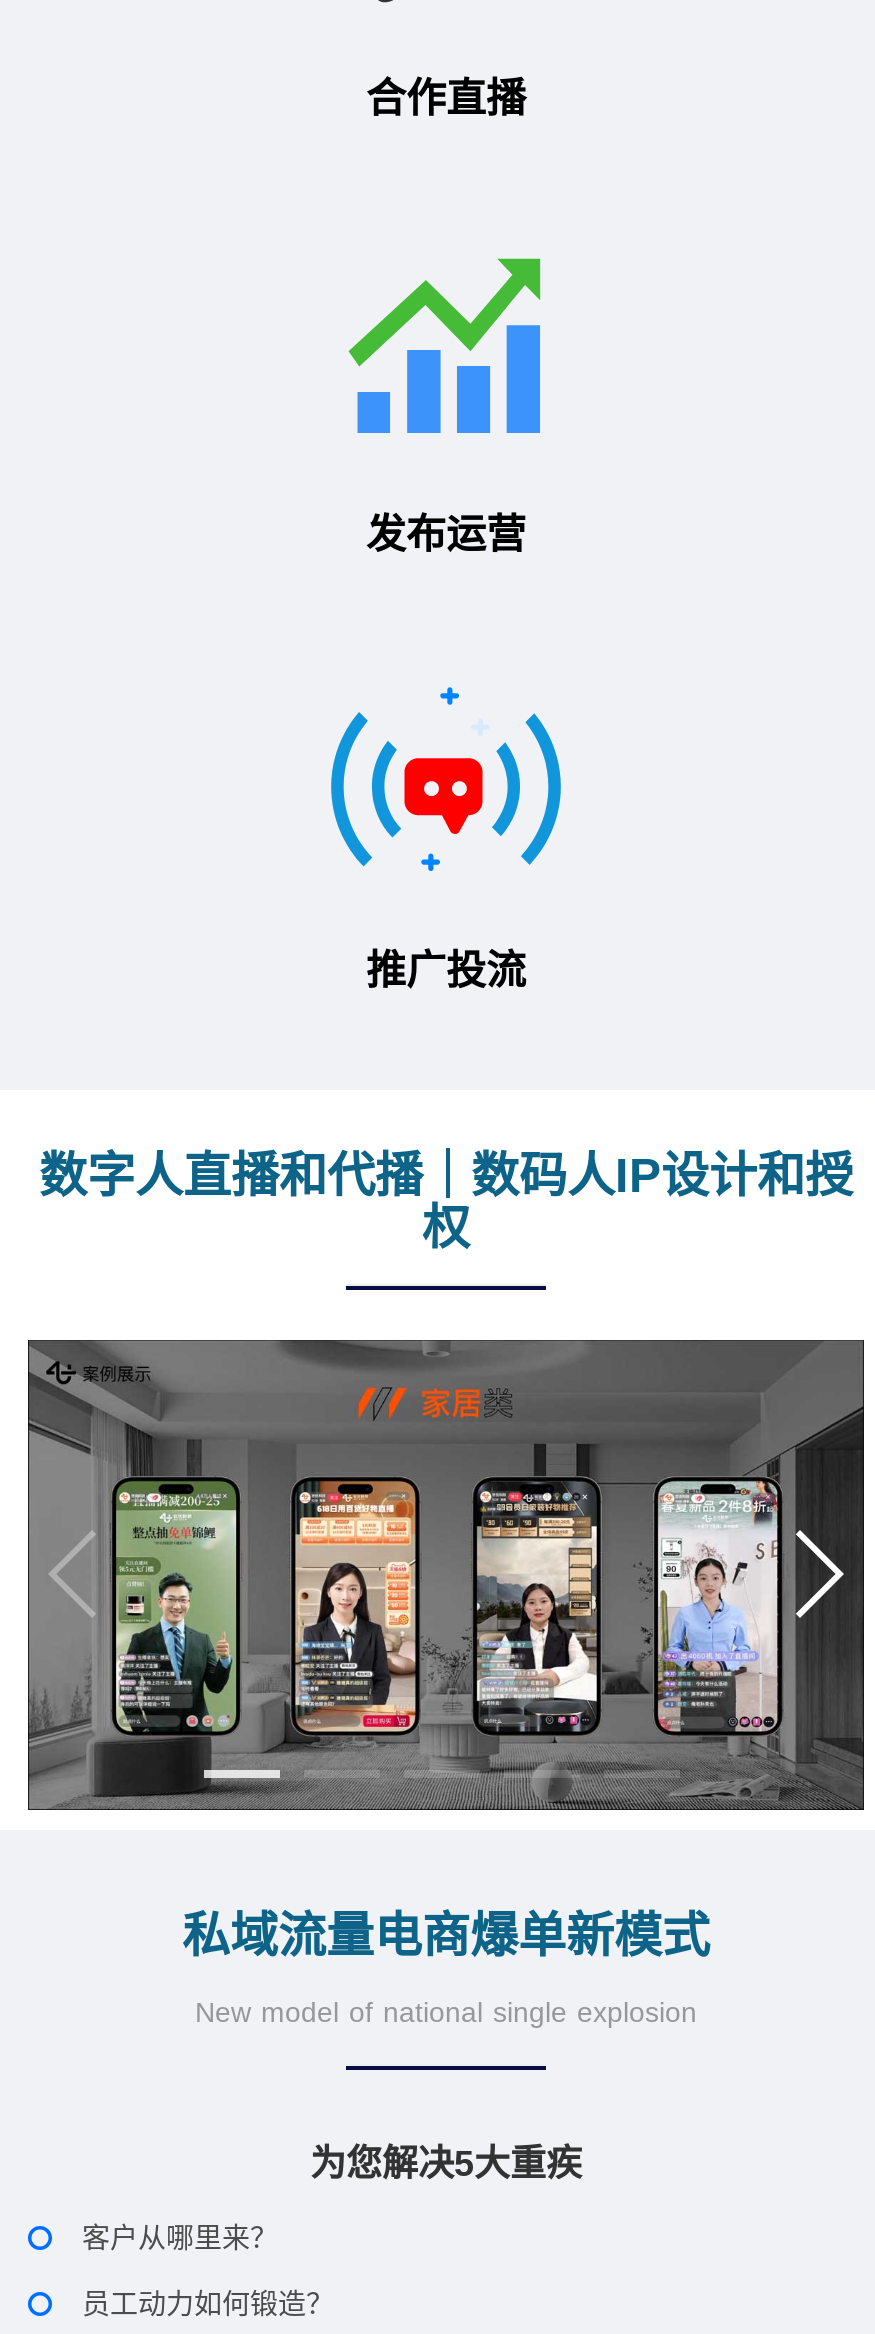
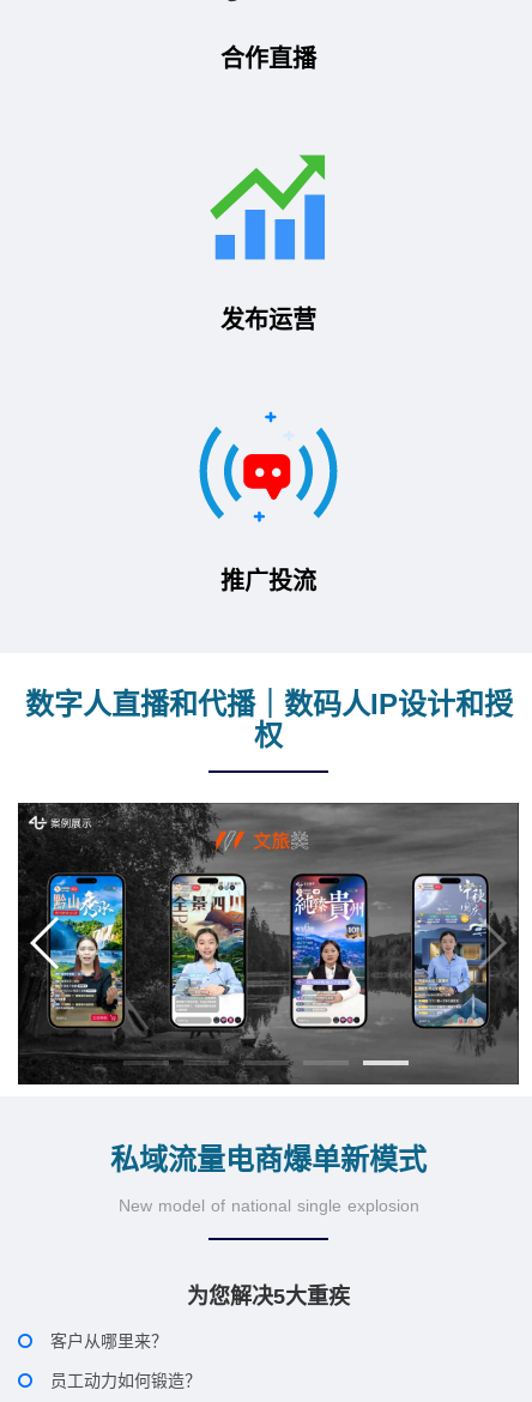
[28,1340,862,1810] [image] -> [18,803,519,1084] [image]

